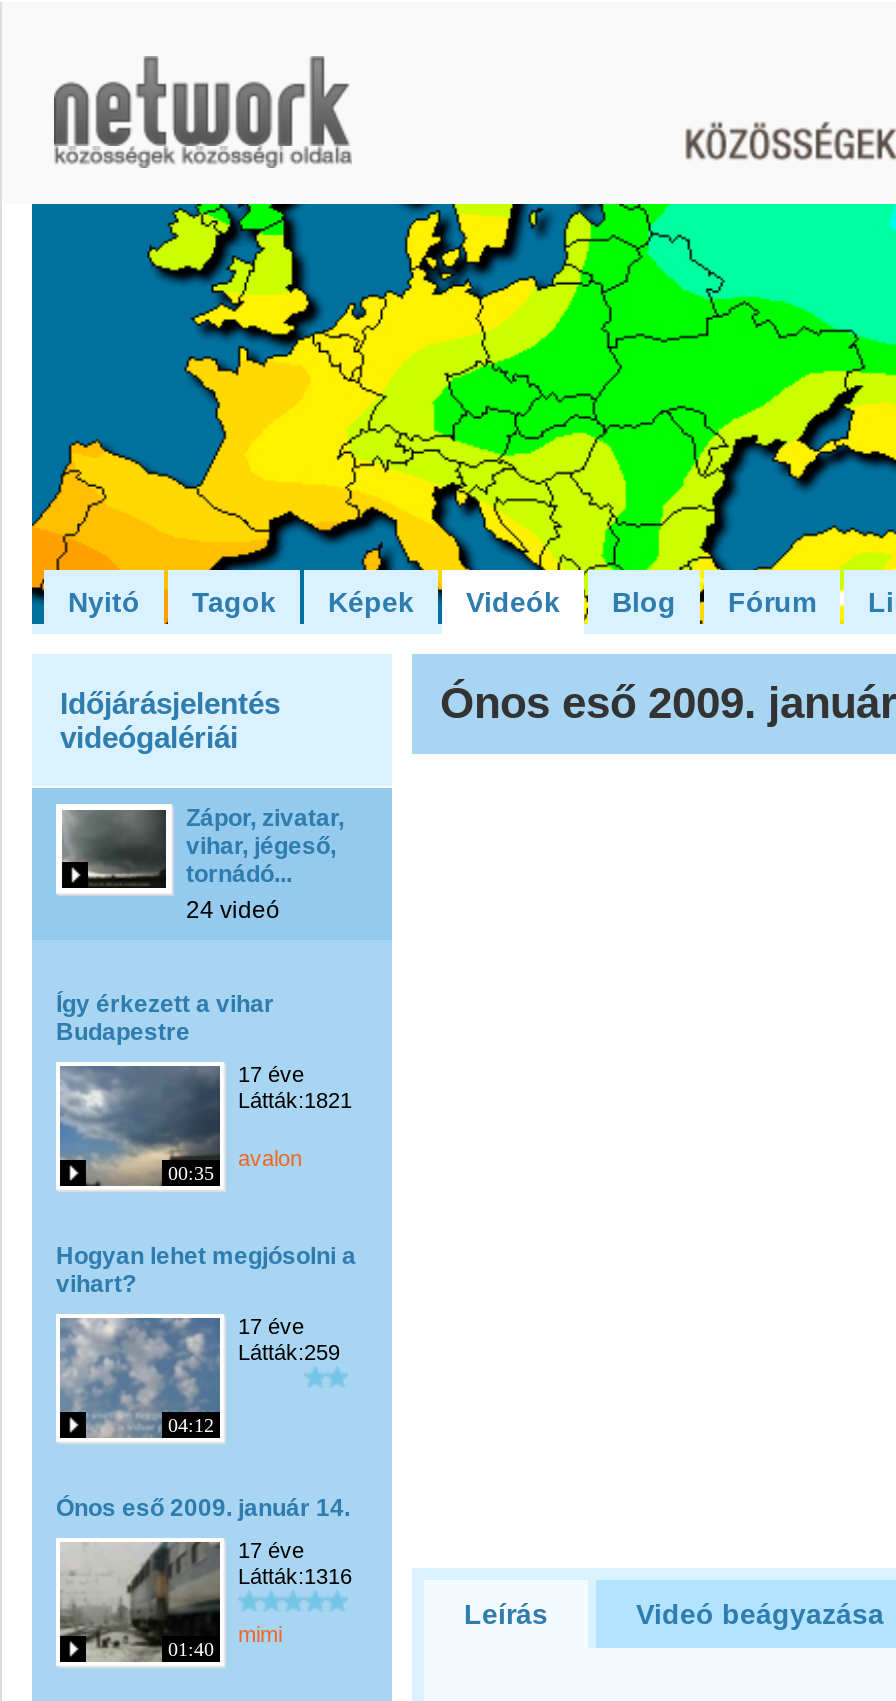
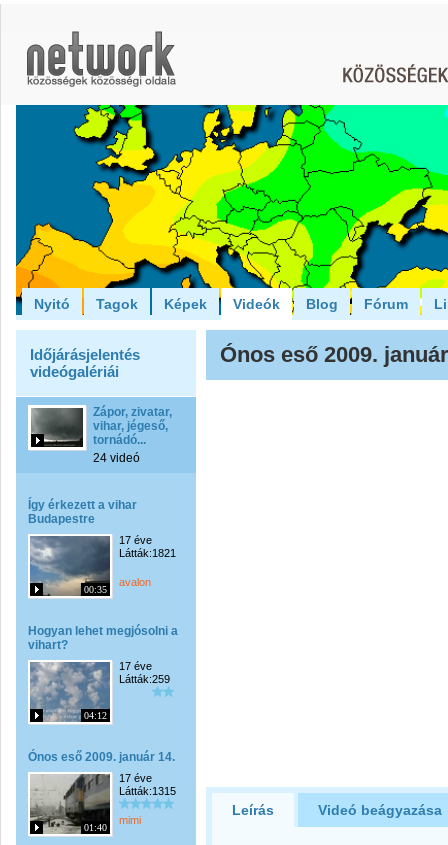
[238,1564,352,1588] Látták:1316 -> [119,785,176,797] Látták:1315

